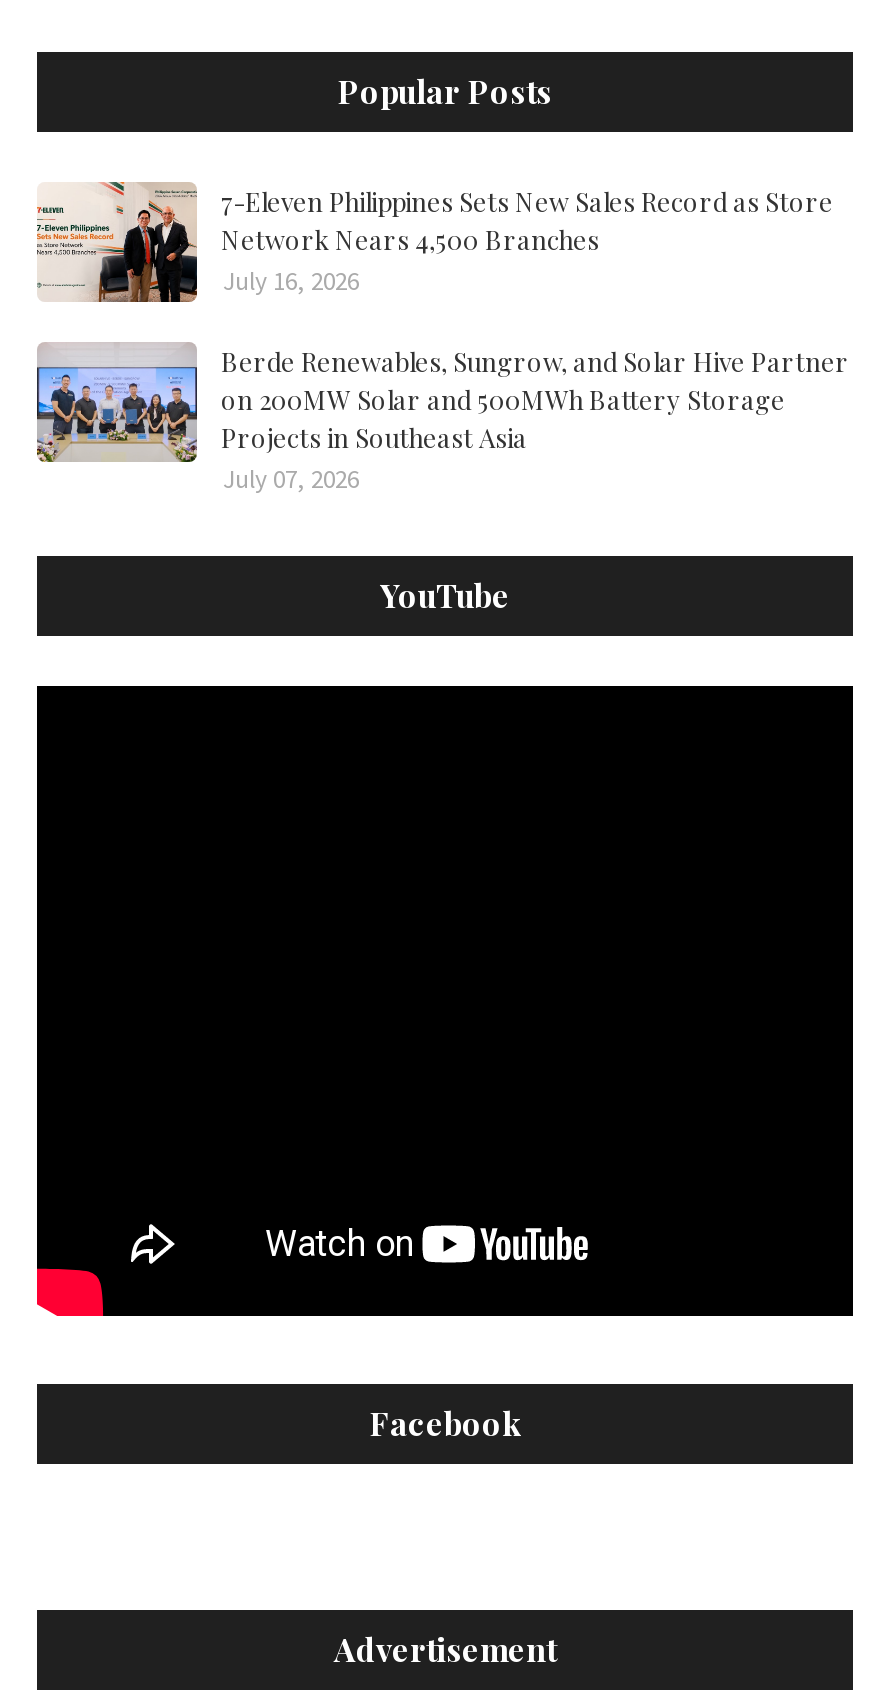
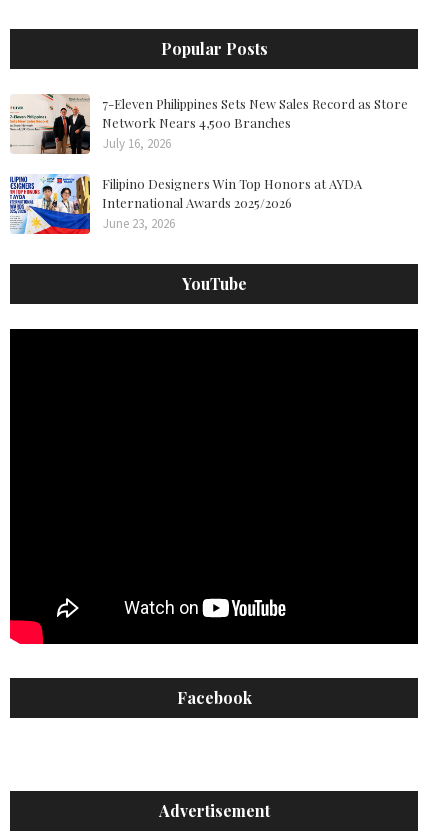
[37,342,849,497] [image] | Berde Renewables, Sungrow, and Solar Hive Partner | on 200MW Solar and 500MWh Battery Storage | Projects in Southeast Asia | July 07, 2026 -> [10,173,362,235] [image] | Filipino Designers Win Top Honors at AYDA | International Awards 2025/2026 | June 23, 2026

